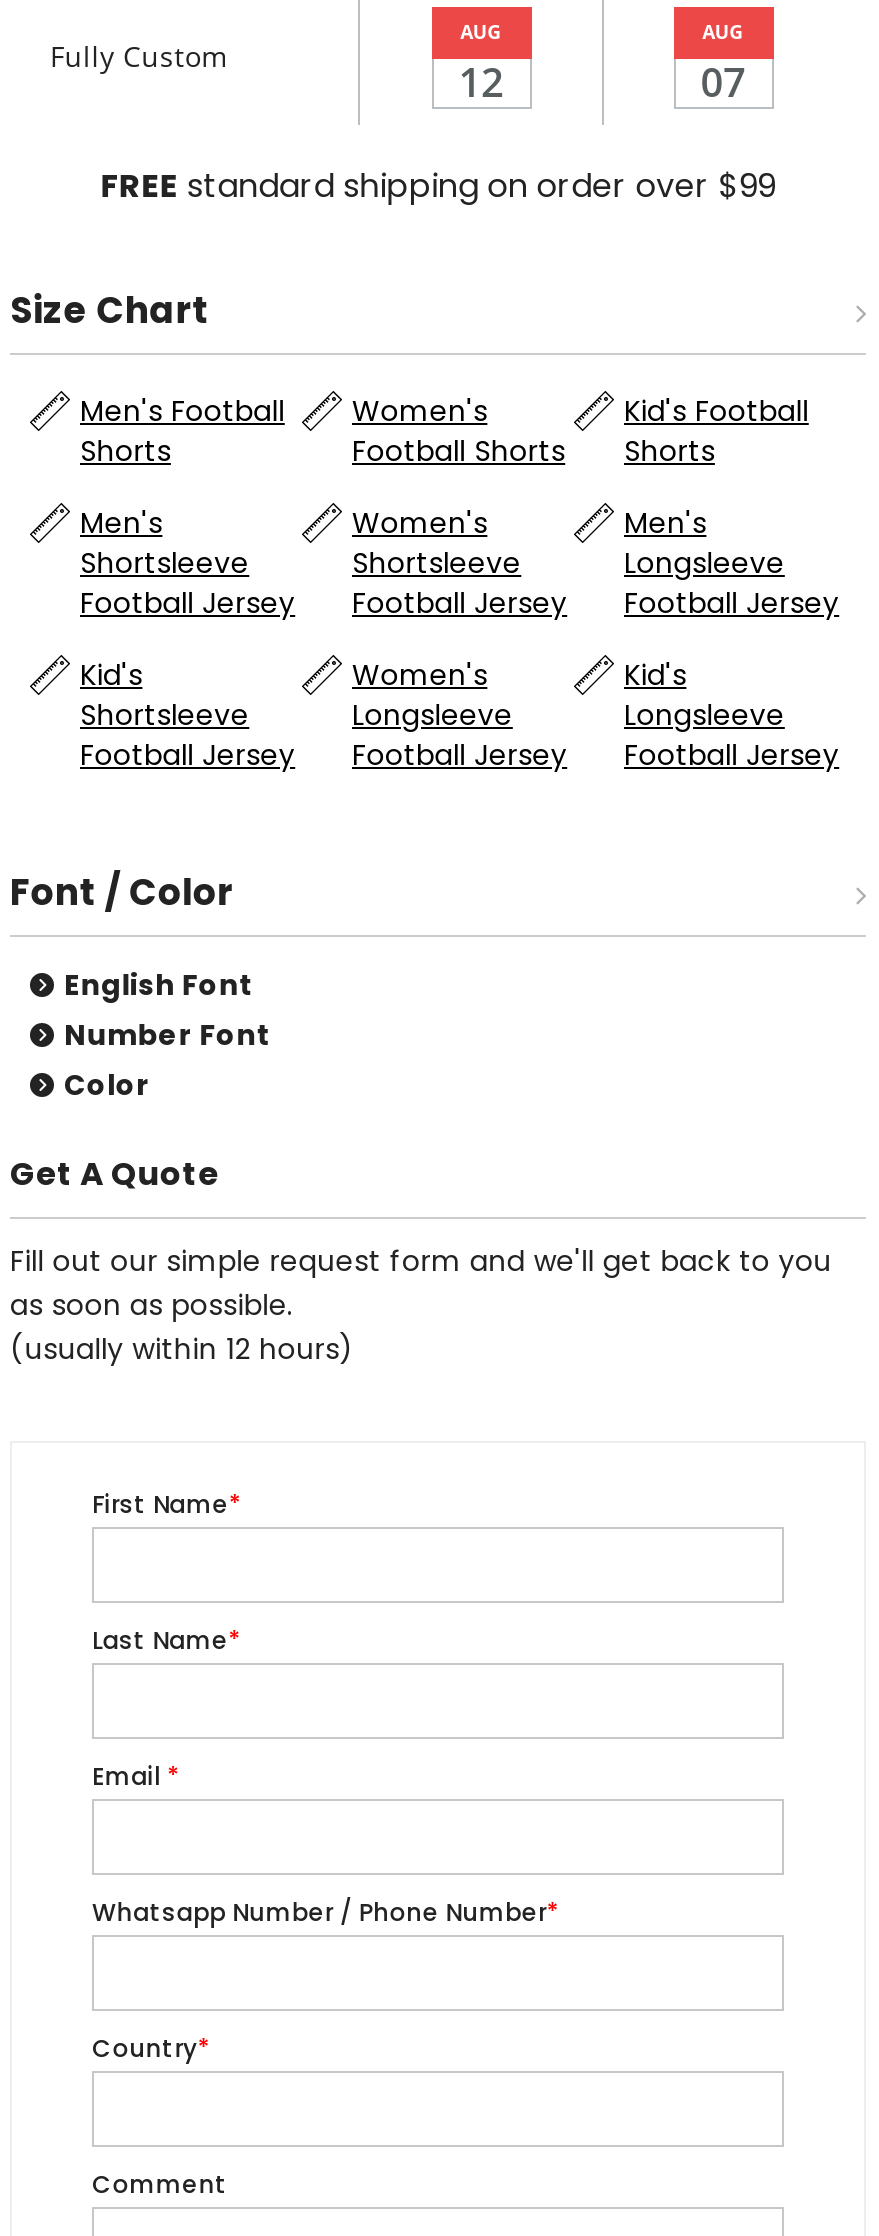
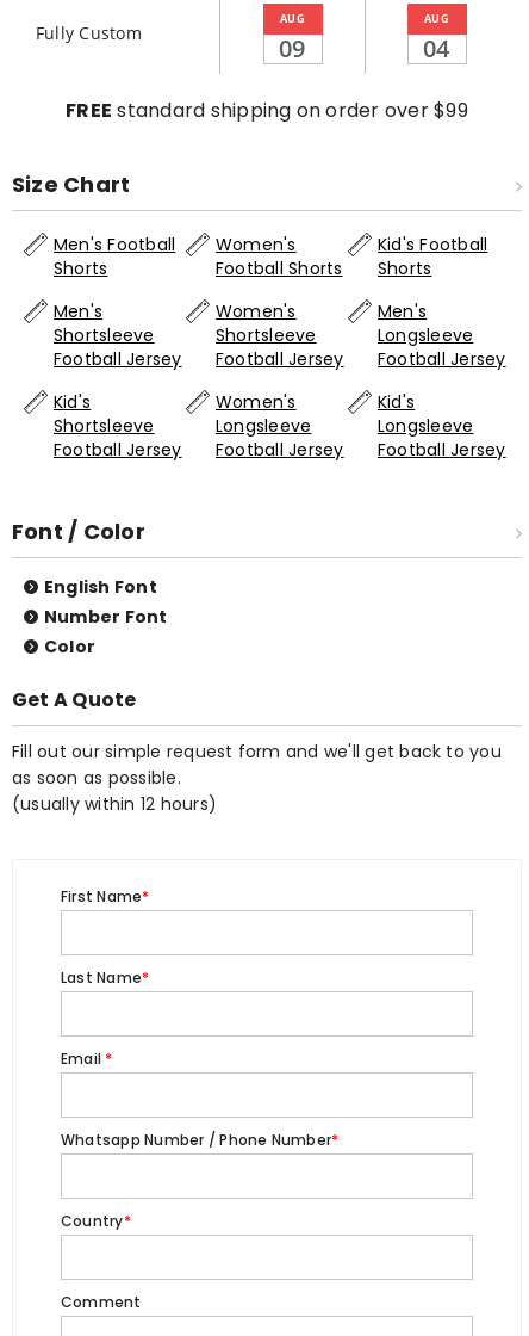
[458,55,503,109] 12 -> [279,32,306,64] 09
[700,55,745,109] 07 -> [423,32,450,64] 04

